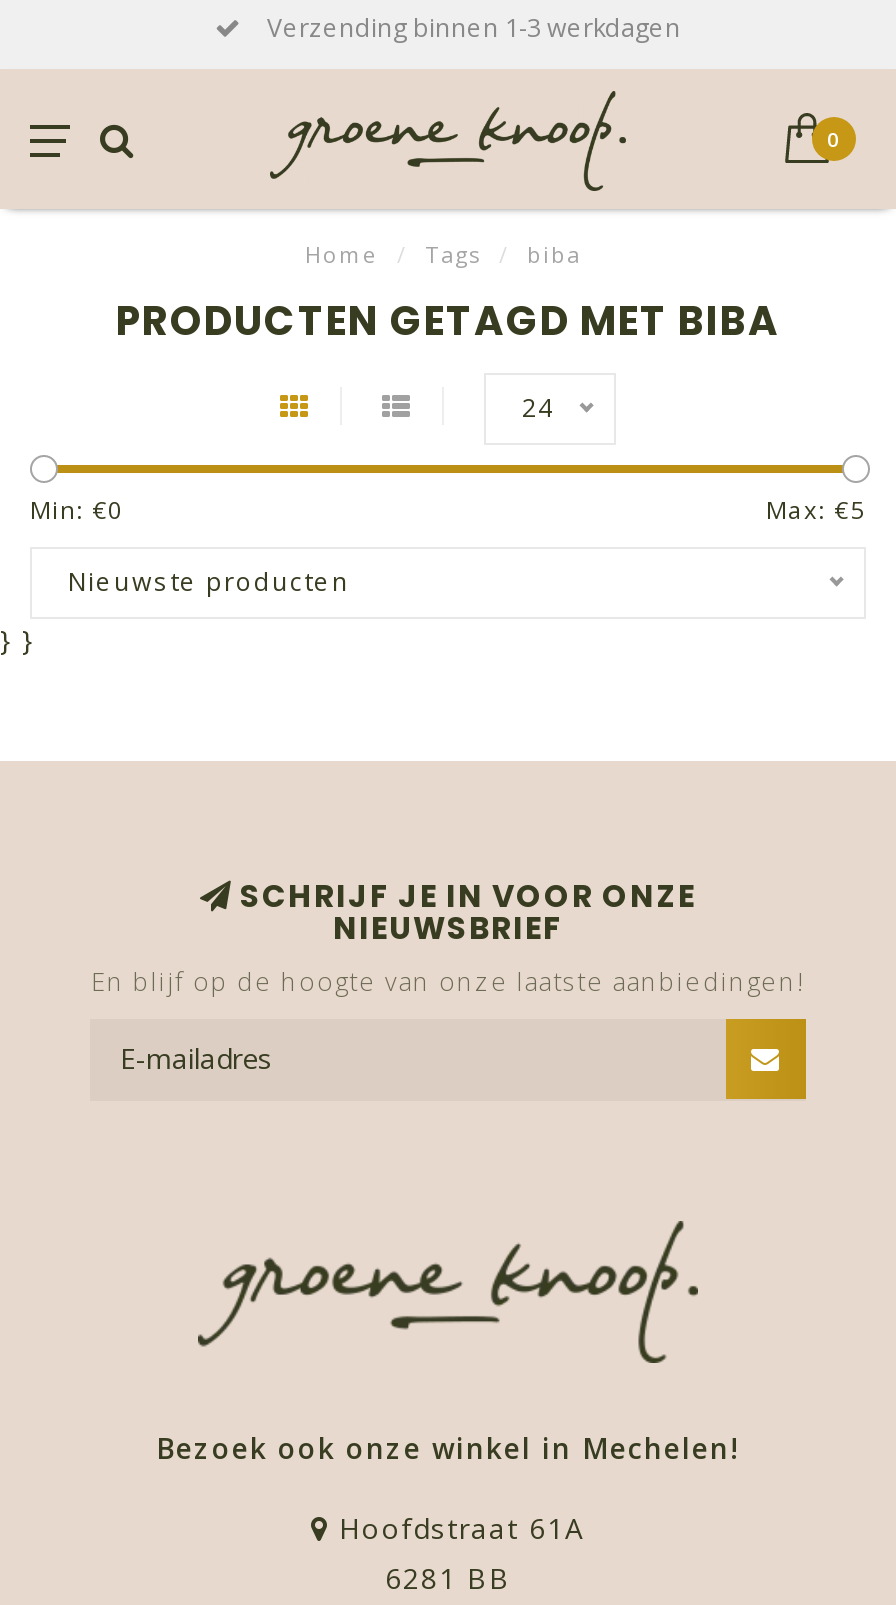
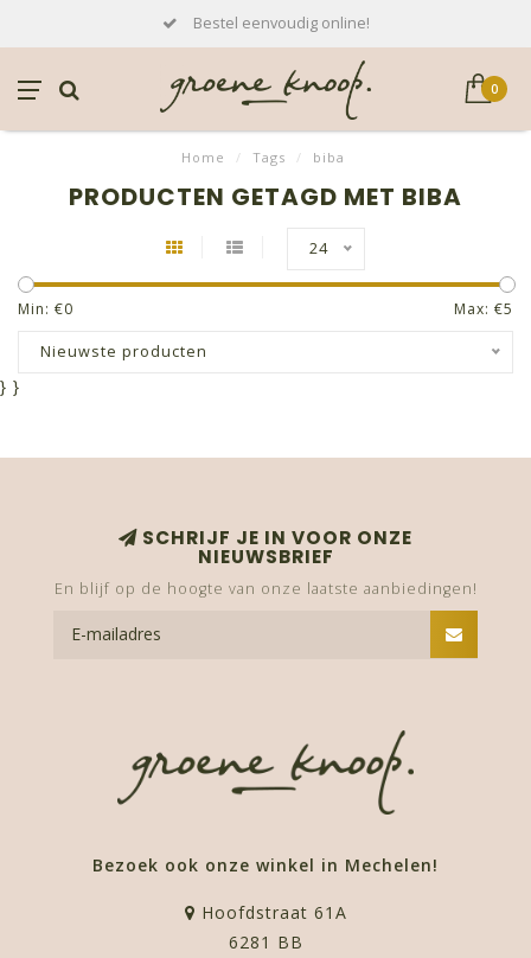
[261,11,681,45] Verzending binnen 1-3 werkdagen -> [189,13,369,33] Bestel eenvoudig online!

